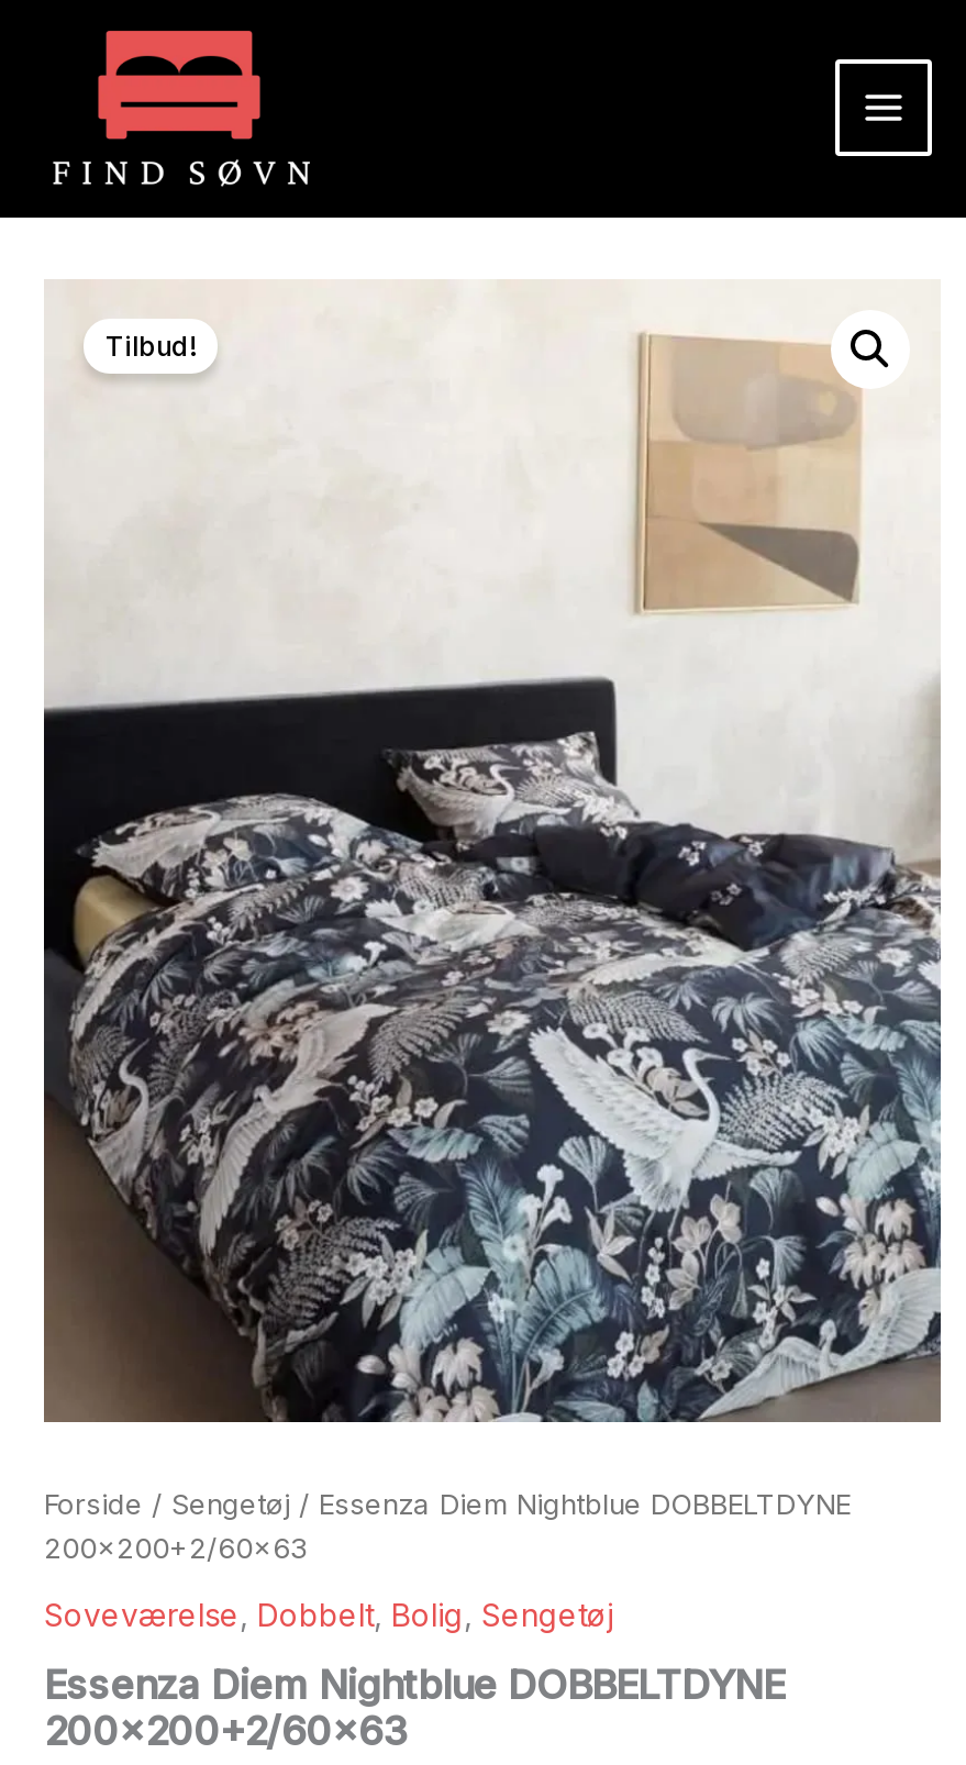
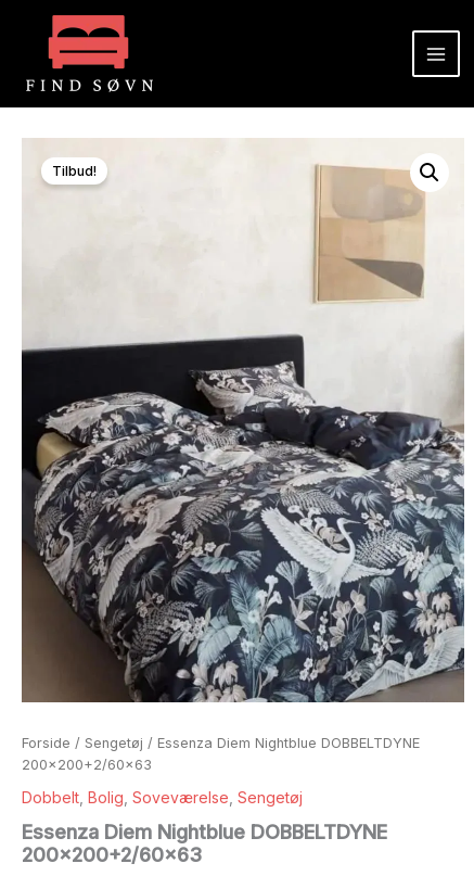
[44,1595,613,1632] Soveværelse, Dobbelt, Bolig, Sengetøj -> [22,788,303,807] Dobbelt, Bolig, Soveværelse, Sengetøj

